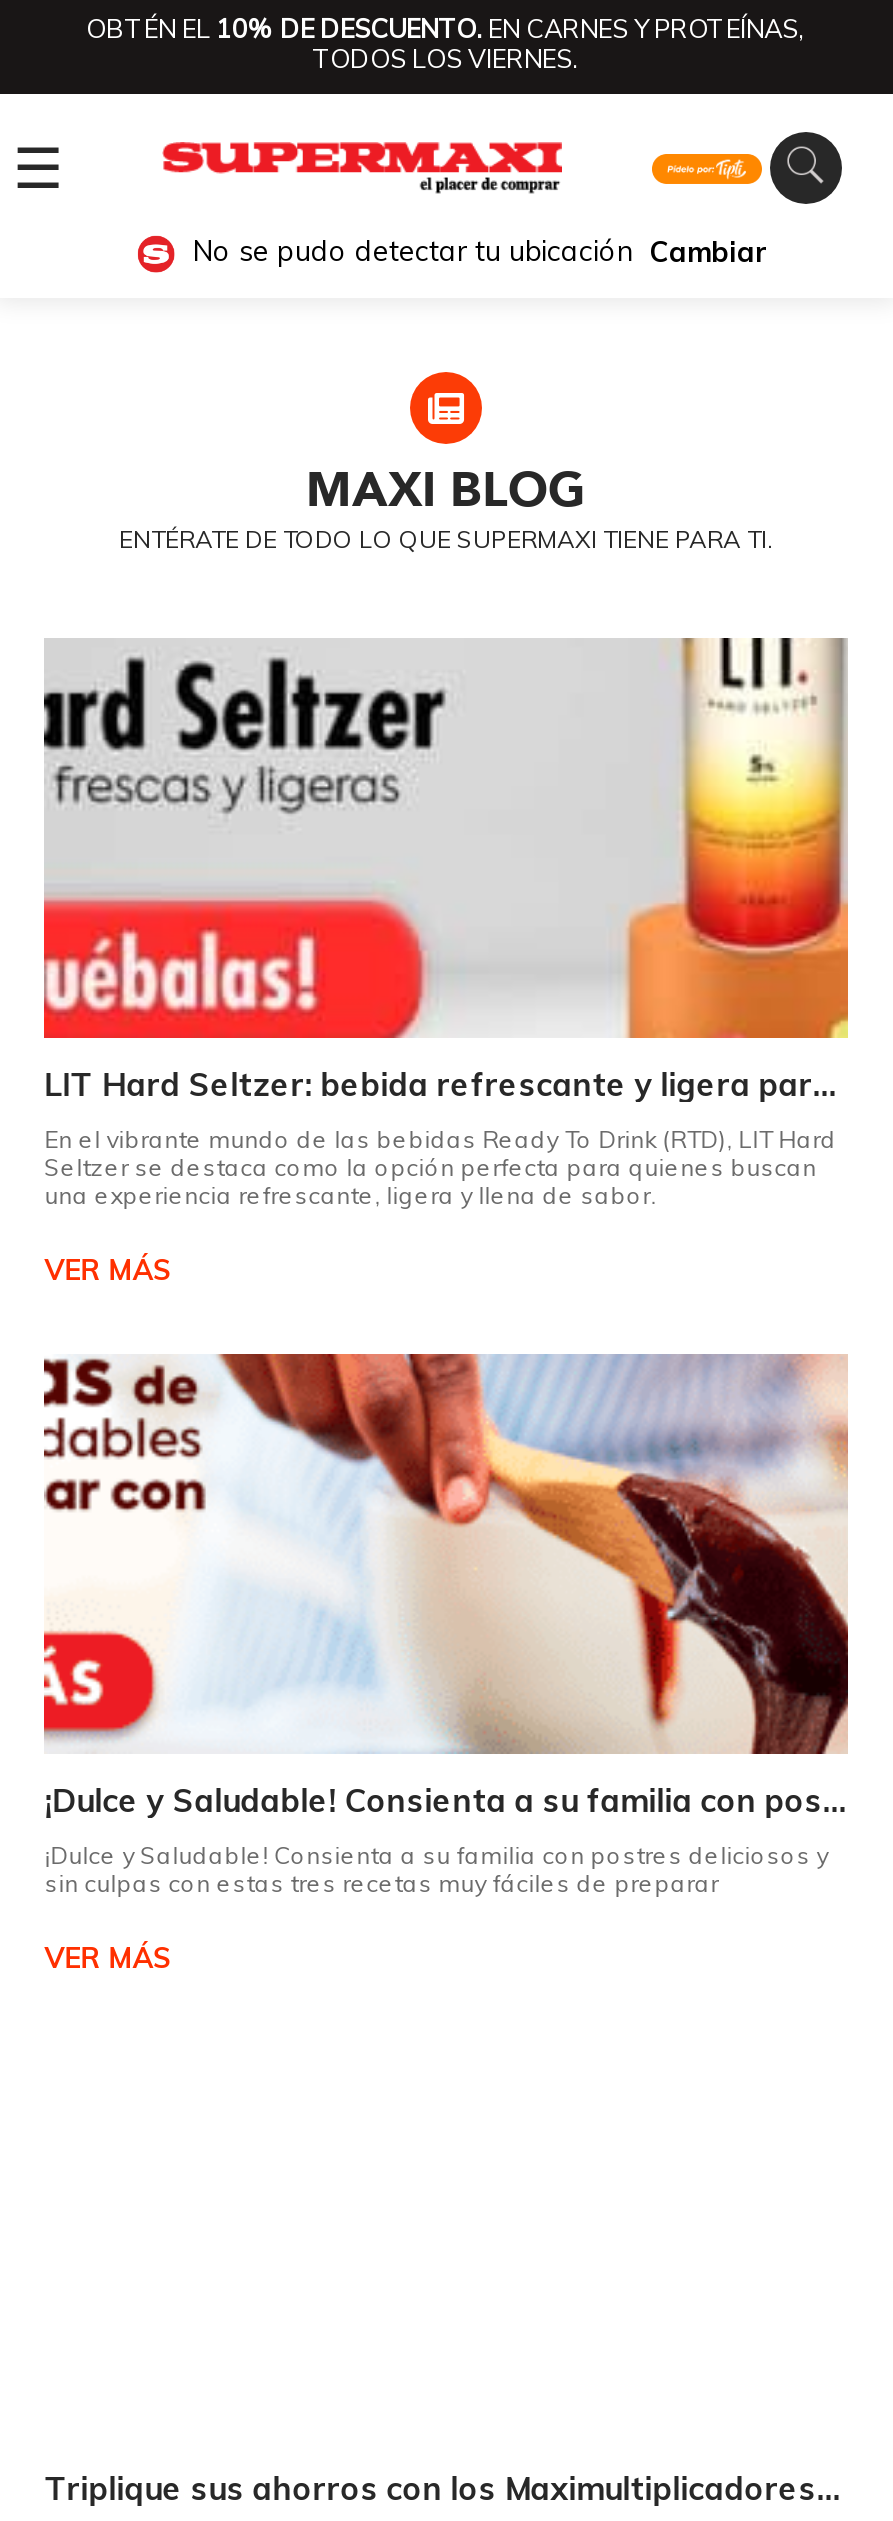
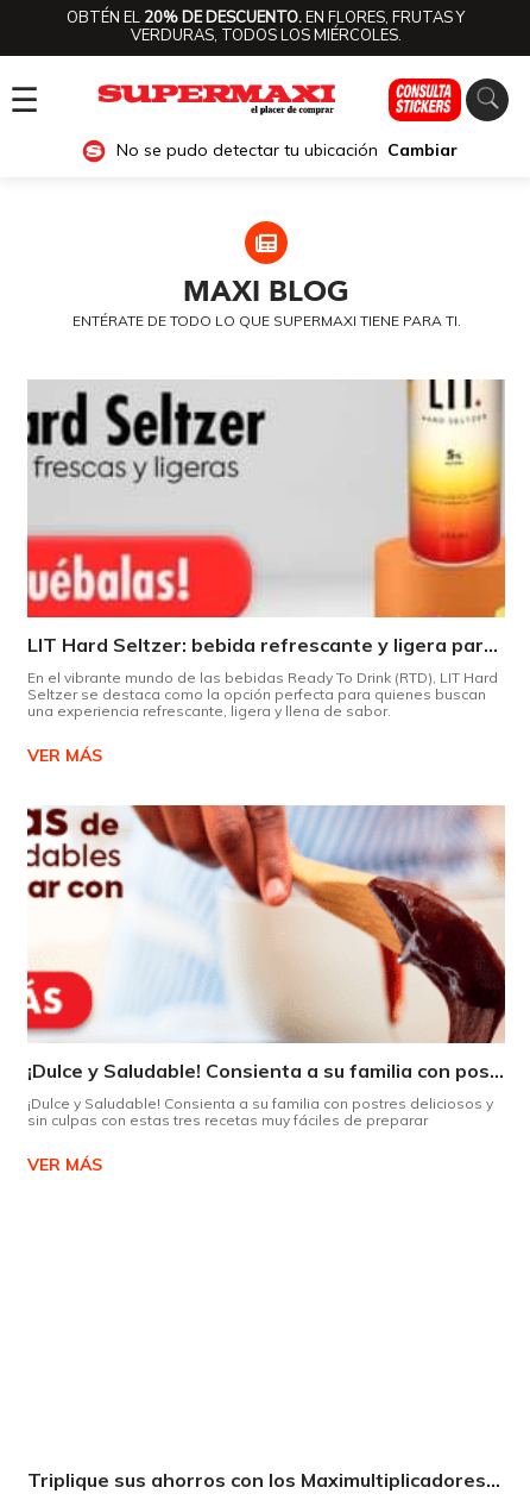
[86,12,804,78] OBTÉN EL 10% DE DESCUENTO. EN CARNES Y PROTEÍNAS, | TODOS LOS VIERNES. -> [67,7,465,46] OBTÉN EL 20% DE DESCUENTO. EN FLORES, FRUTAS Y | VERDURAS, TODOS LOS MIÉRCOLES.
[650,132,854,204] [image] -> [387,77,510,123] [image]

